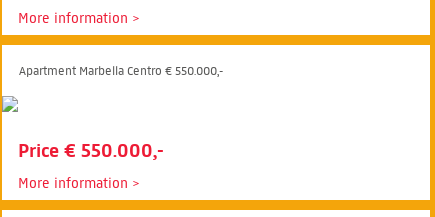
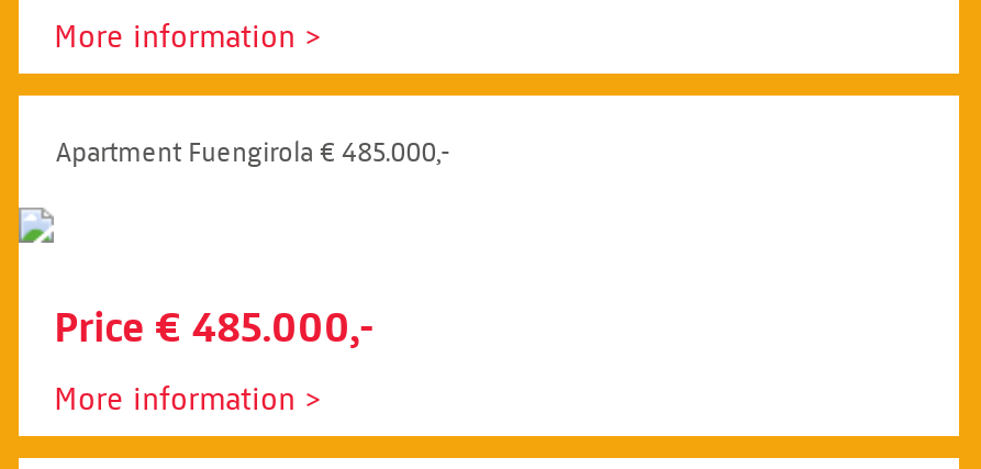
[19,63,223,78] Apartment Marbella Centro € 550.000,- -> [56,134,449,167] Apartment Fuengirola € 485.000,-
[18,139,164,162] Price € 550.000,- -> [54,301,375,352] Price € 485.000,-

